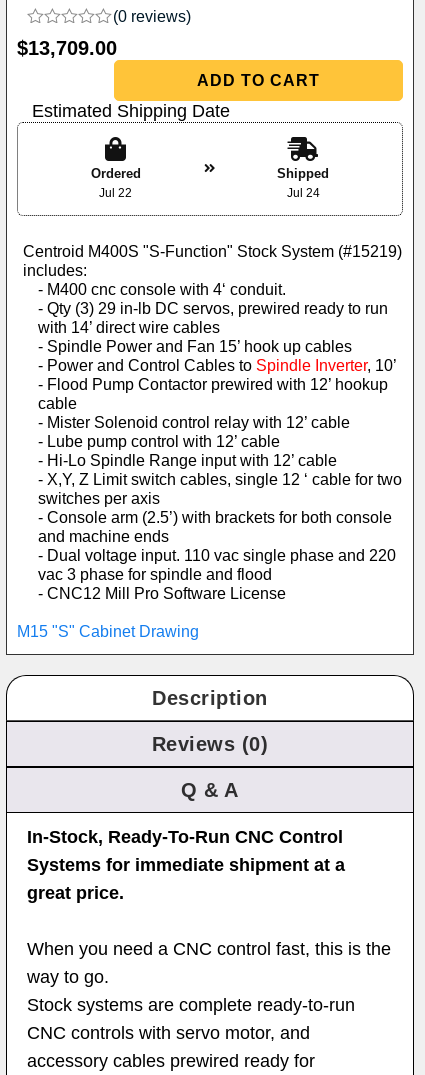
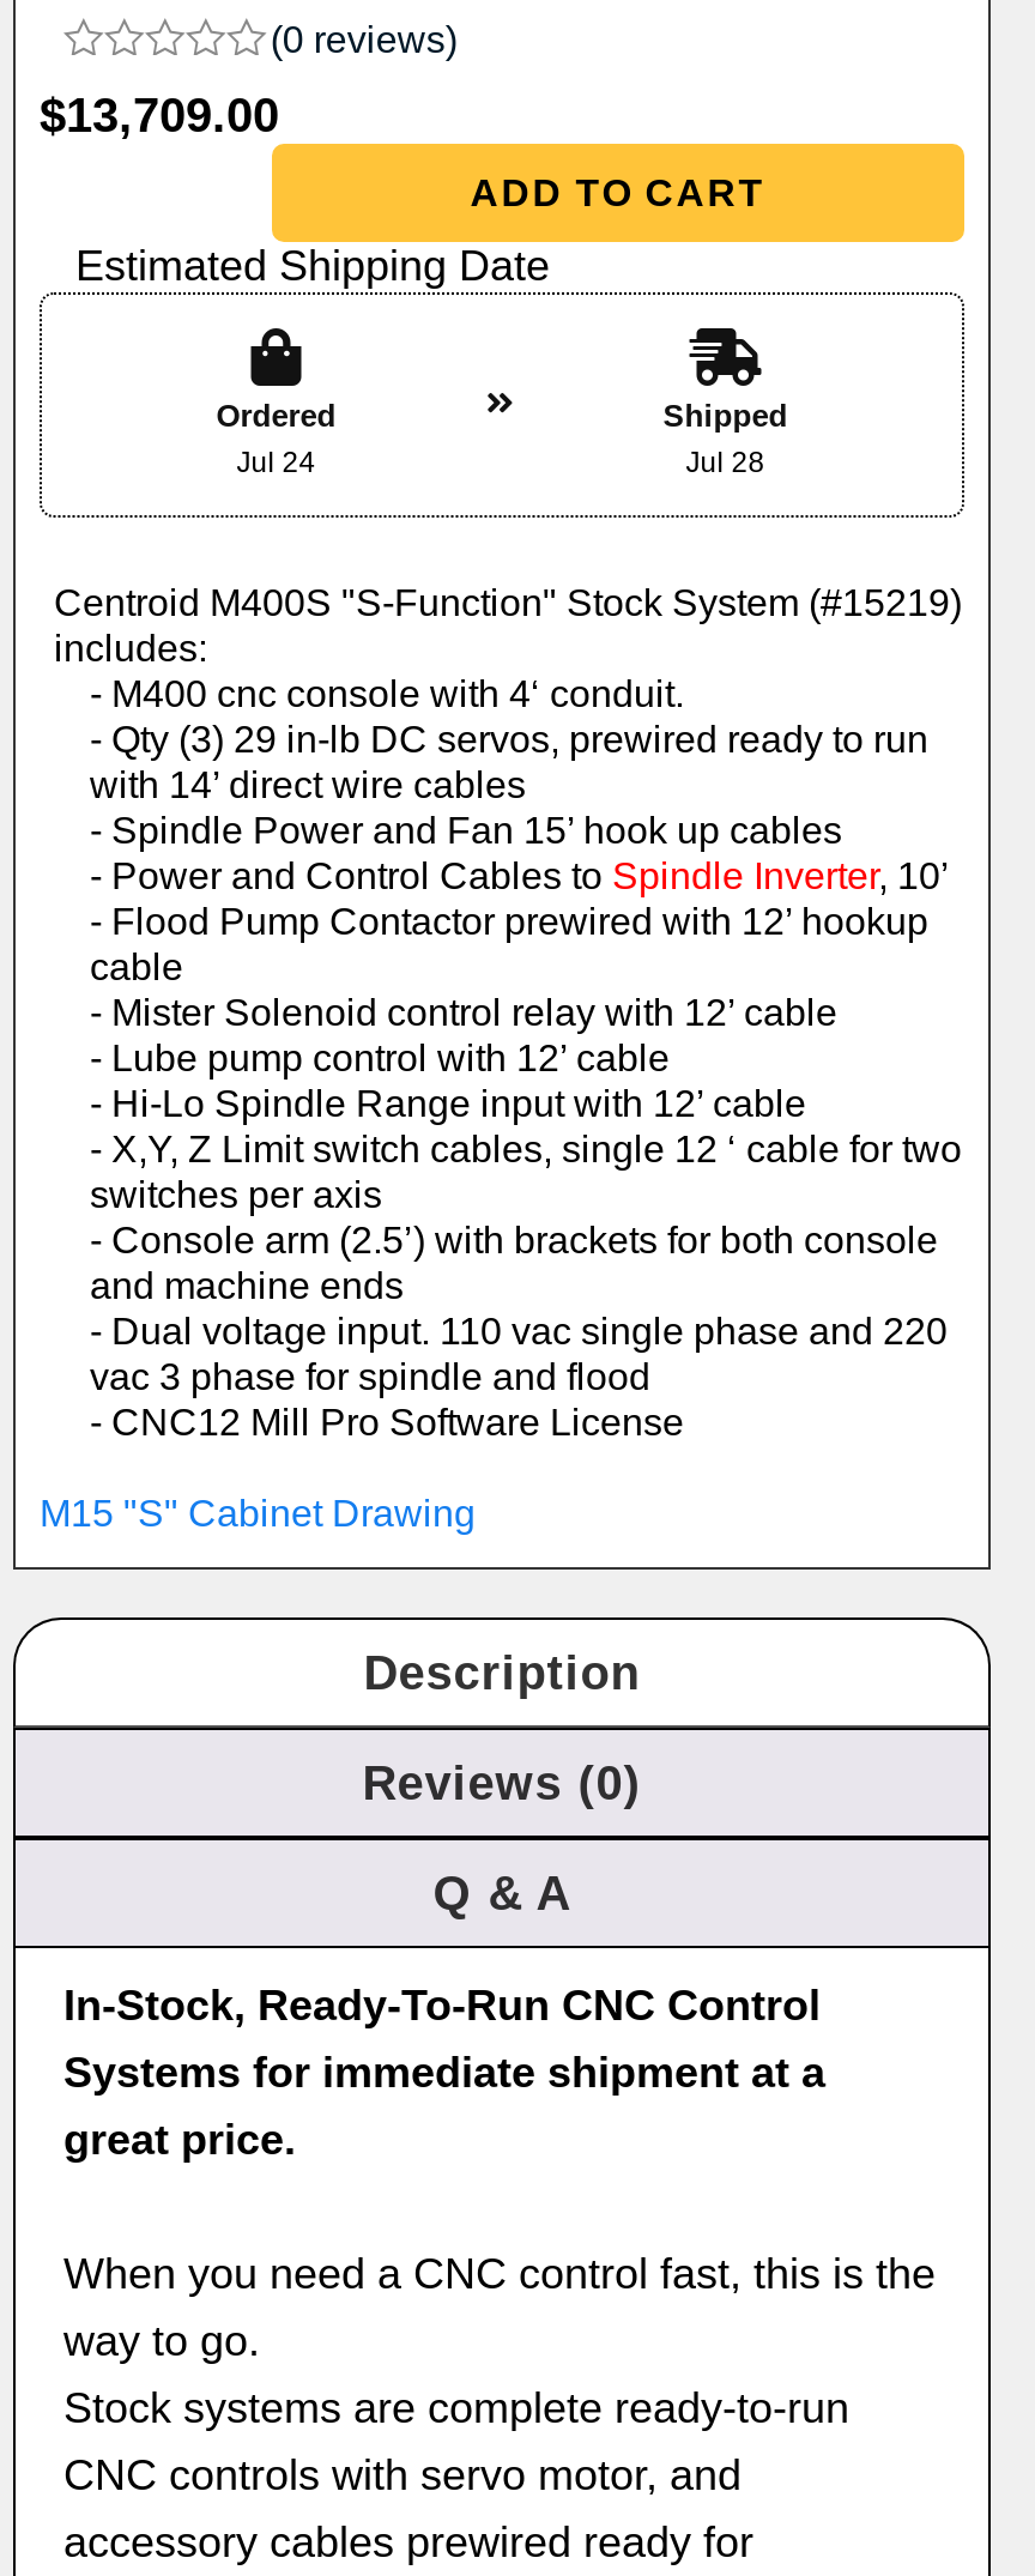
[99,185,132,199] Jul 22 -> [236,445,316,478] Jul 24
[287,185,320,199] Jul 24 -> [686,445,765,478] Jul 28

